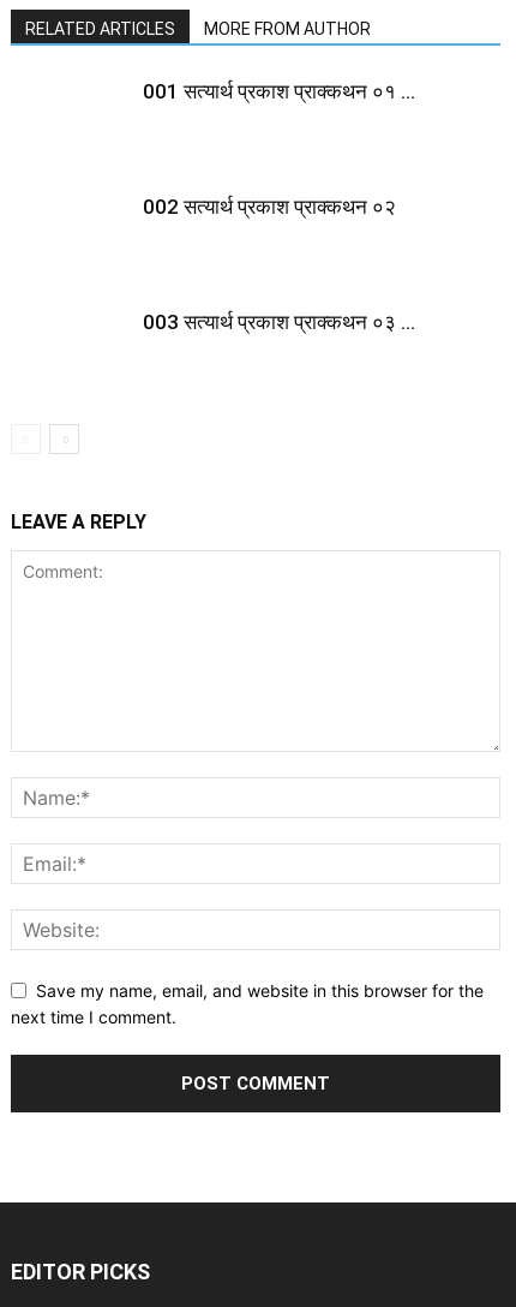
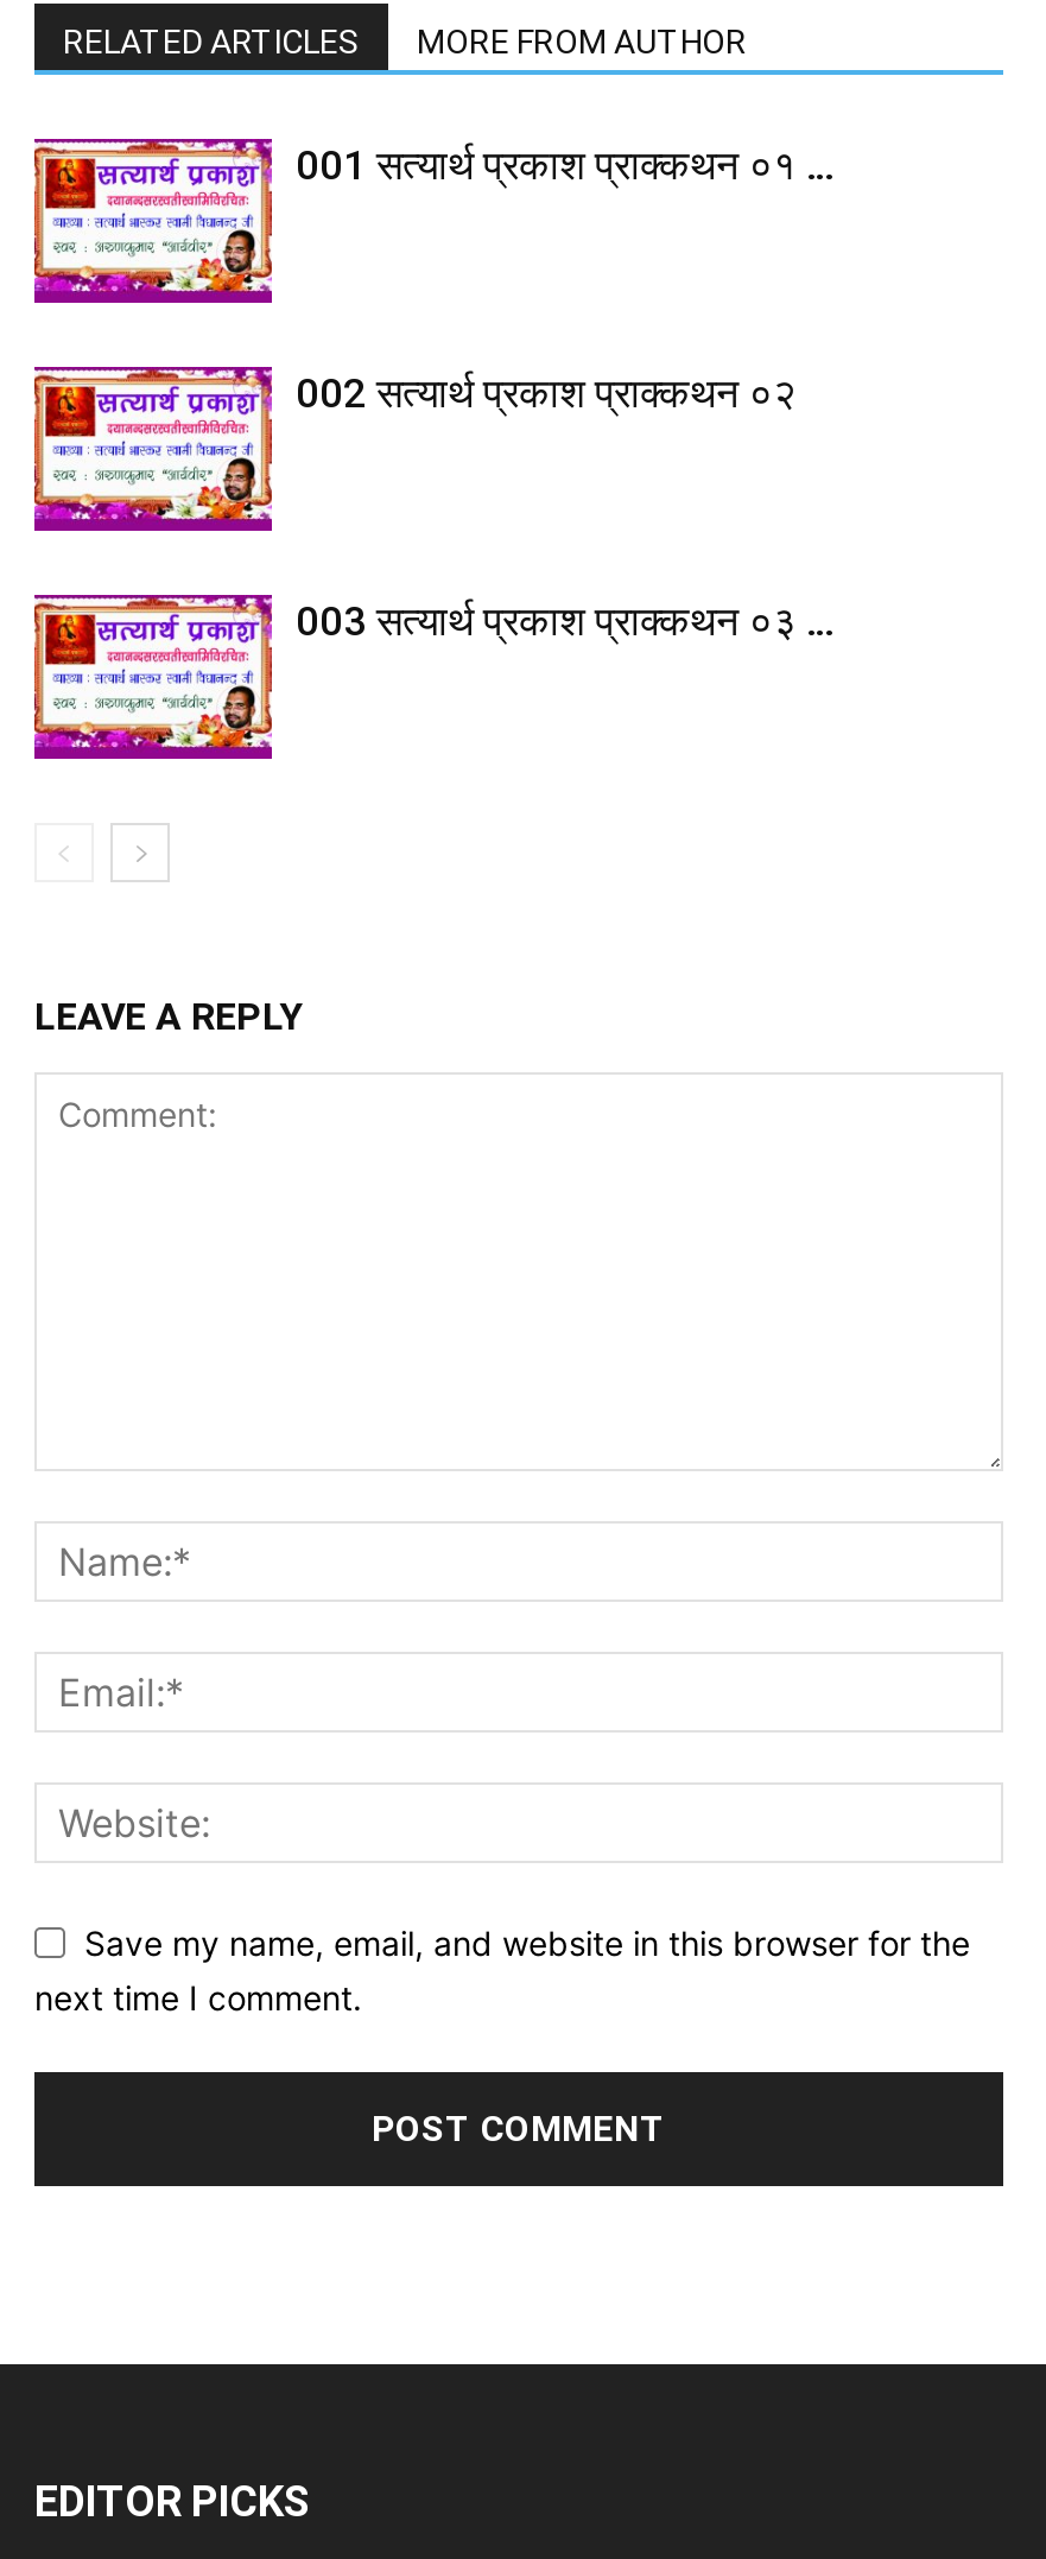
none -> [32,137,274,305] [image]
none -> [32,365,274,533] [image]
none -> [32,593,274,761] [image]

